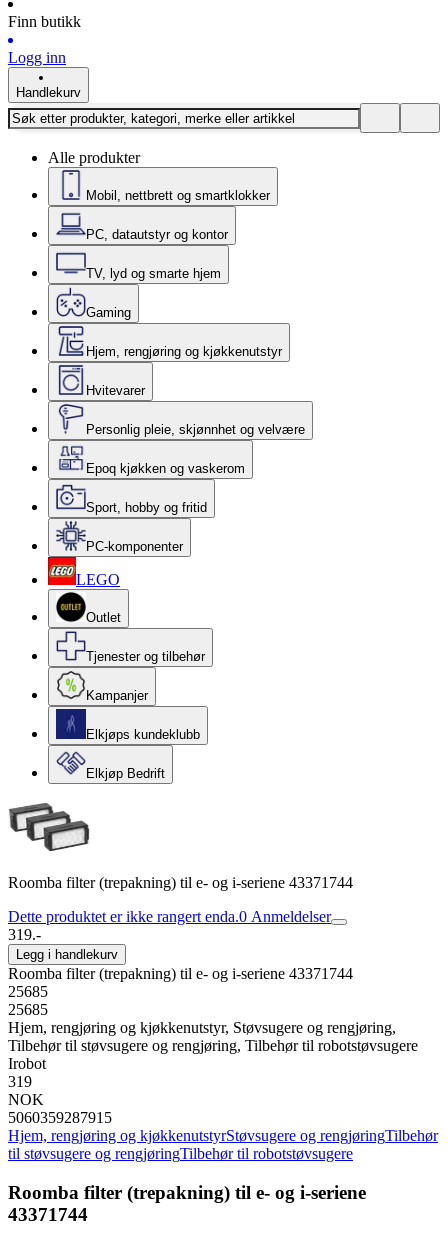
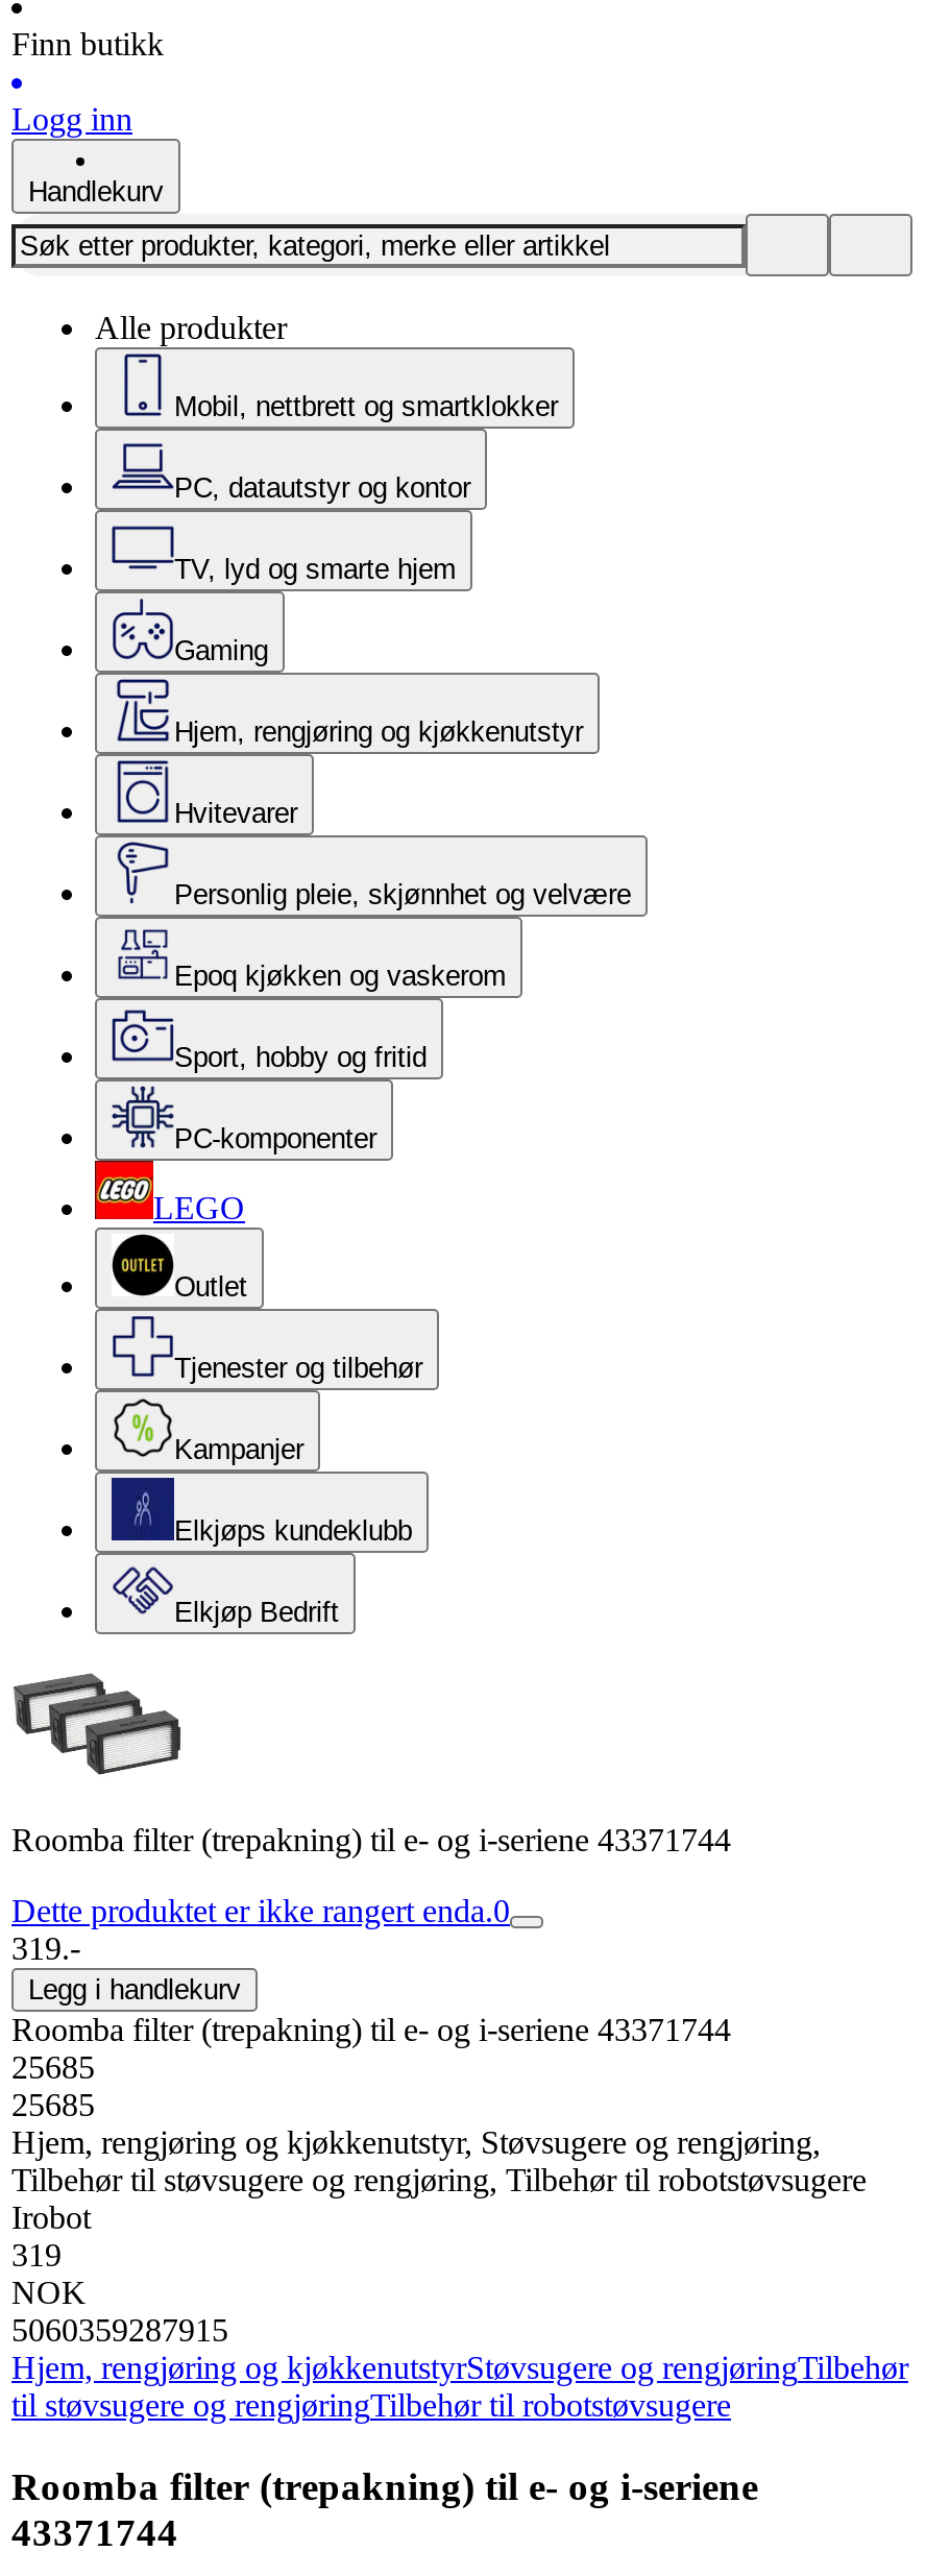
[8,908,331,925] Dette produktet er ikke rangert enda.0 Anmeldelser -> [11,1893,510,1928] Dette produktet er ikke rangert enda.0

